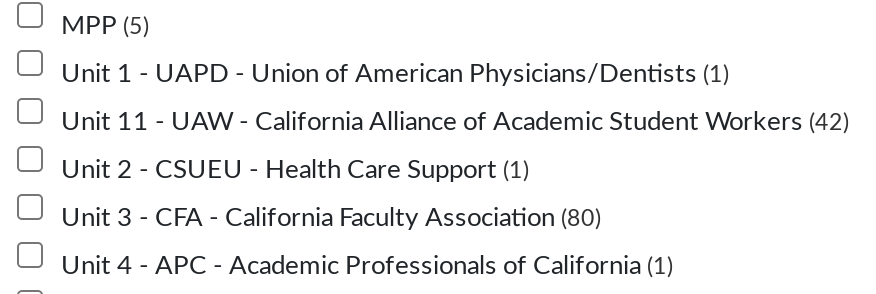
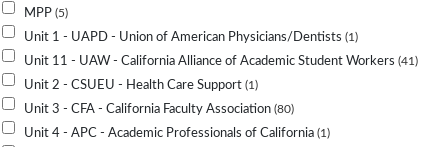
[61,111,843,137] Unit 11 - UAW - California Alliance of Academic Student Workers 42 -> [24,55,415,68] Unit 11 - UAW - California Alliance of Academic Student Workers 41

